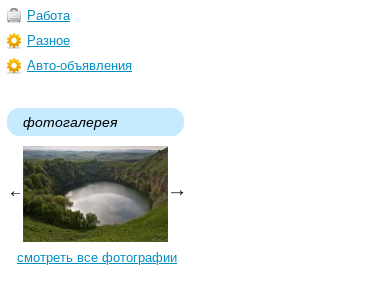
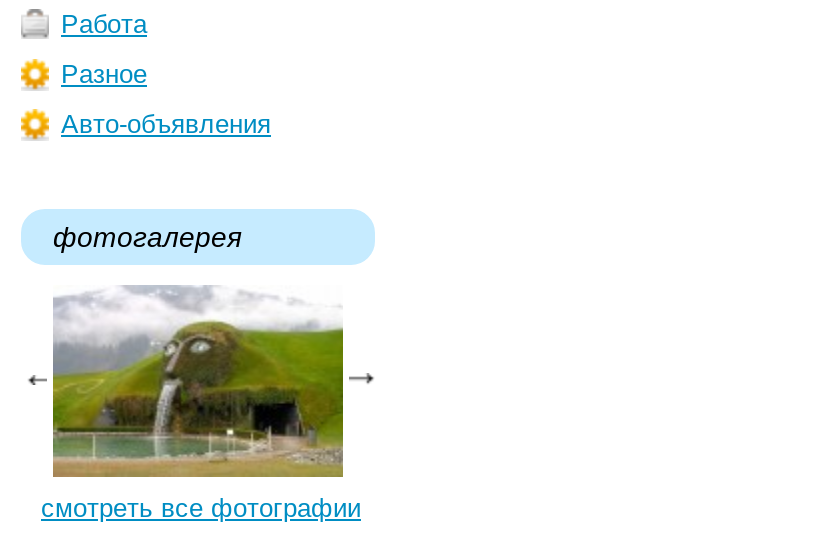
[22,146,169,243] [image] -> [53,287,343,477] [image]

